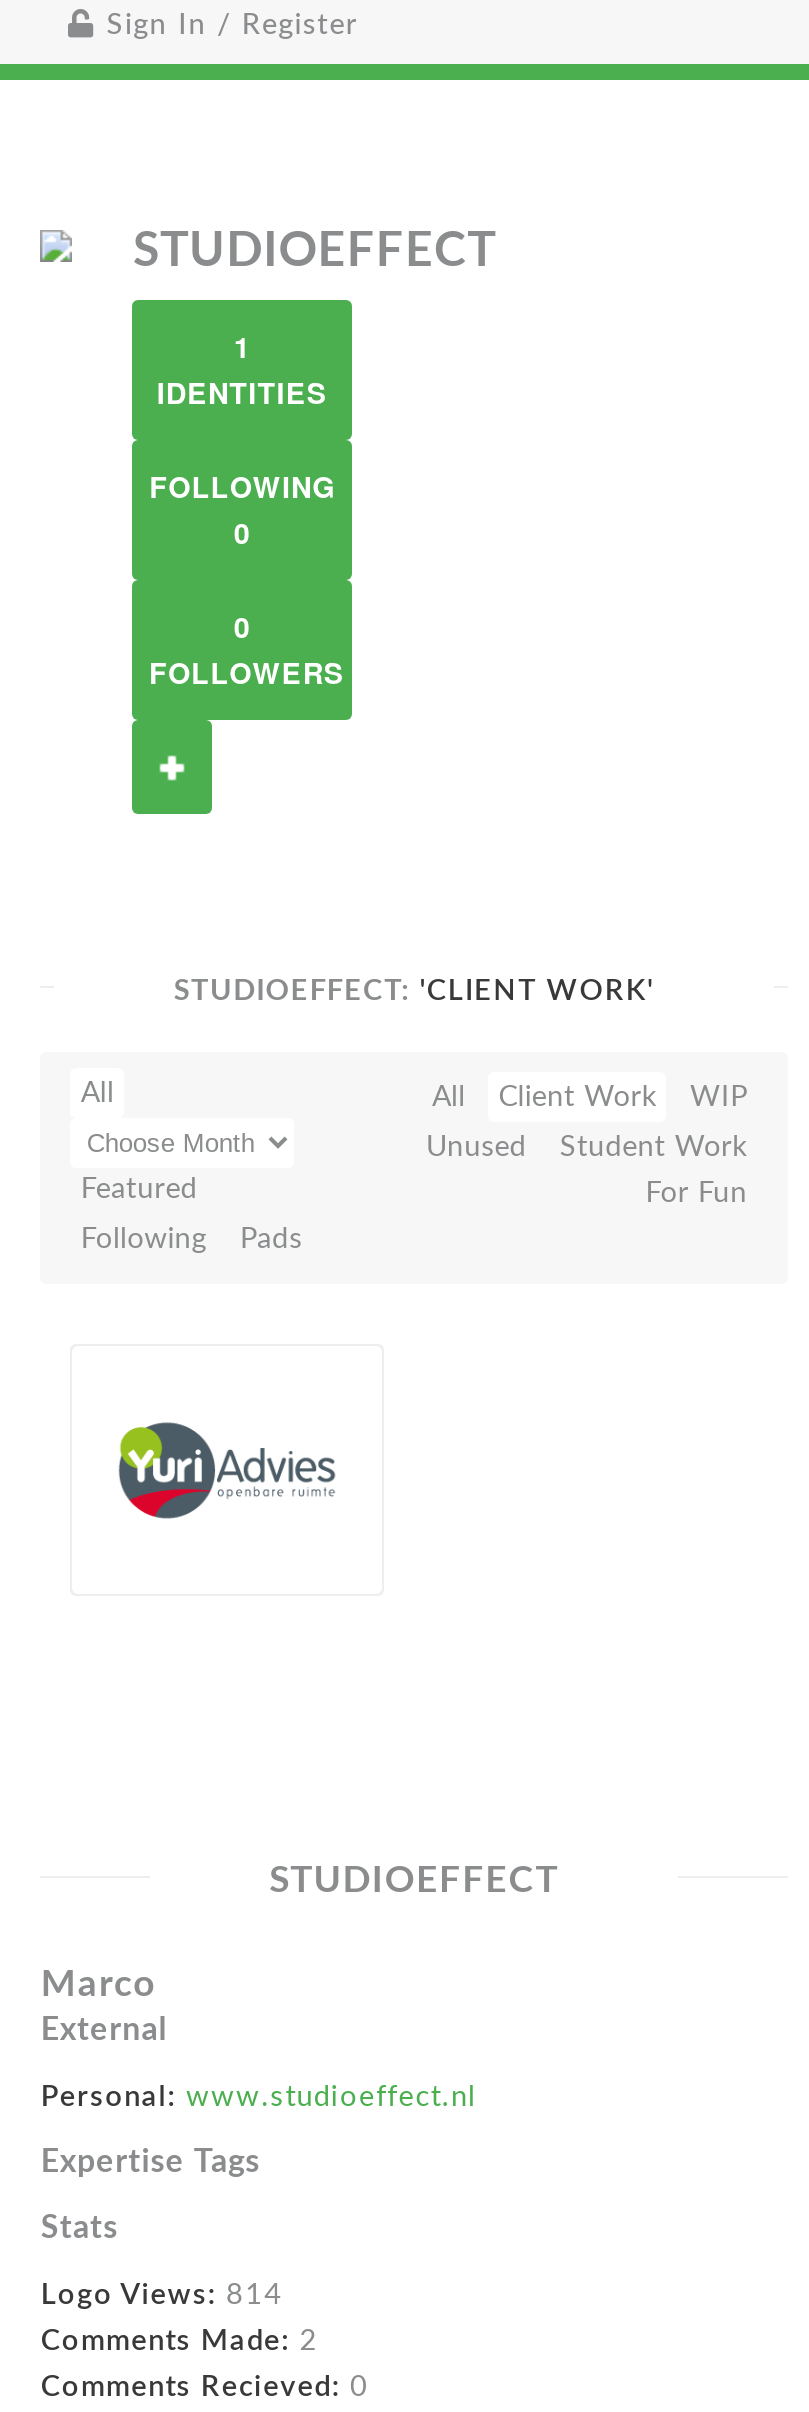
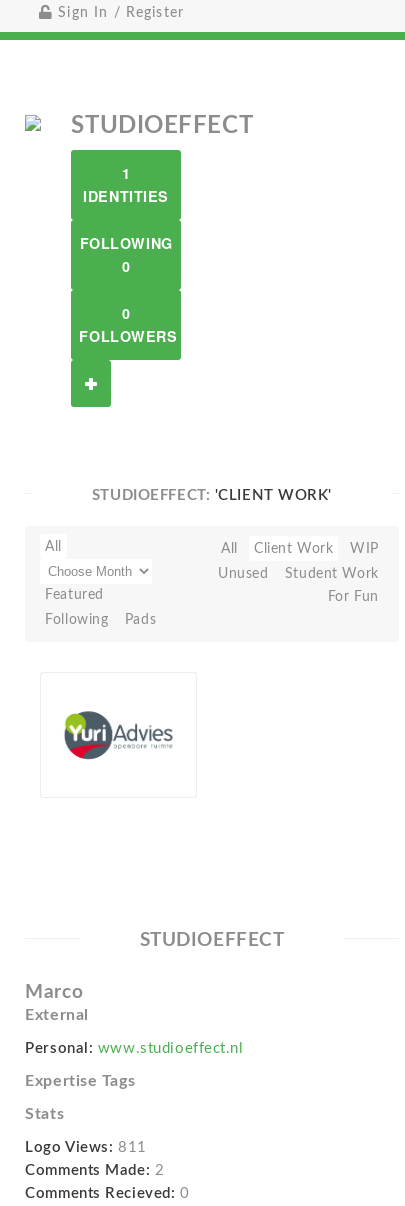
[41,2279,284,2309] Logo Views: 814 -> [25,1140,147,1155] Logo Views: 811

